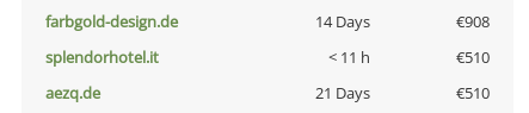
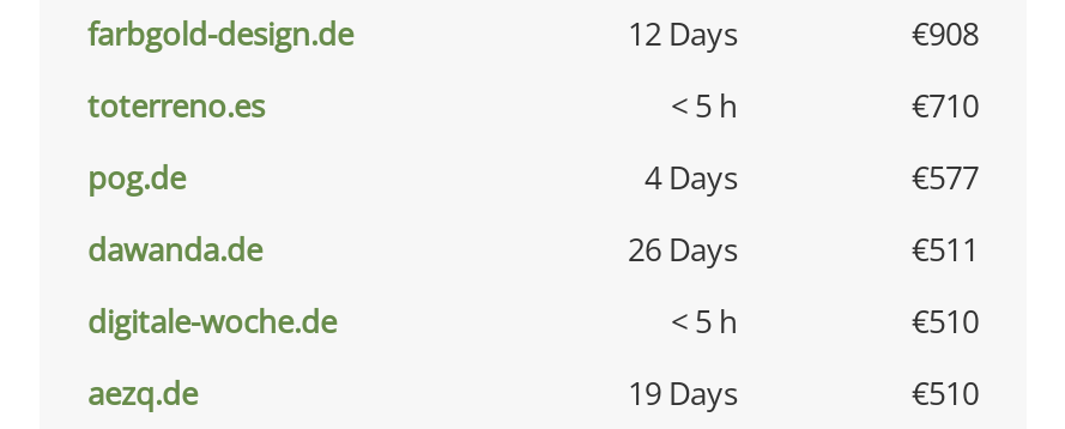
[315,11,370,32] 14 Days -> [628,12,738,55] 12 Days
[45,46,370,68] splendorhotel.it | < 11 h -> [87,84,979,343] toterreno.es | < 5 h | €710 | pog.de | 4 Days | €577 | dawanda.de | 26 Days | €511 | digitale-woche.de | < 5 h
[315,82,370,103] 21 Days -> [628,371,738,415] 19 Days

